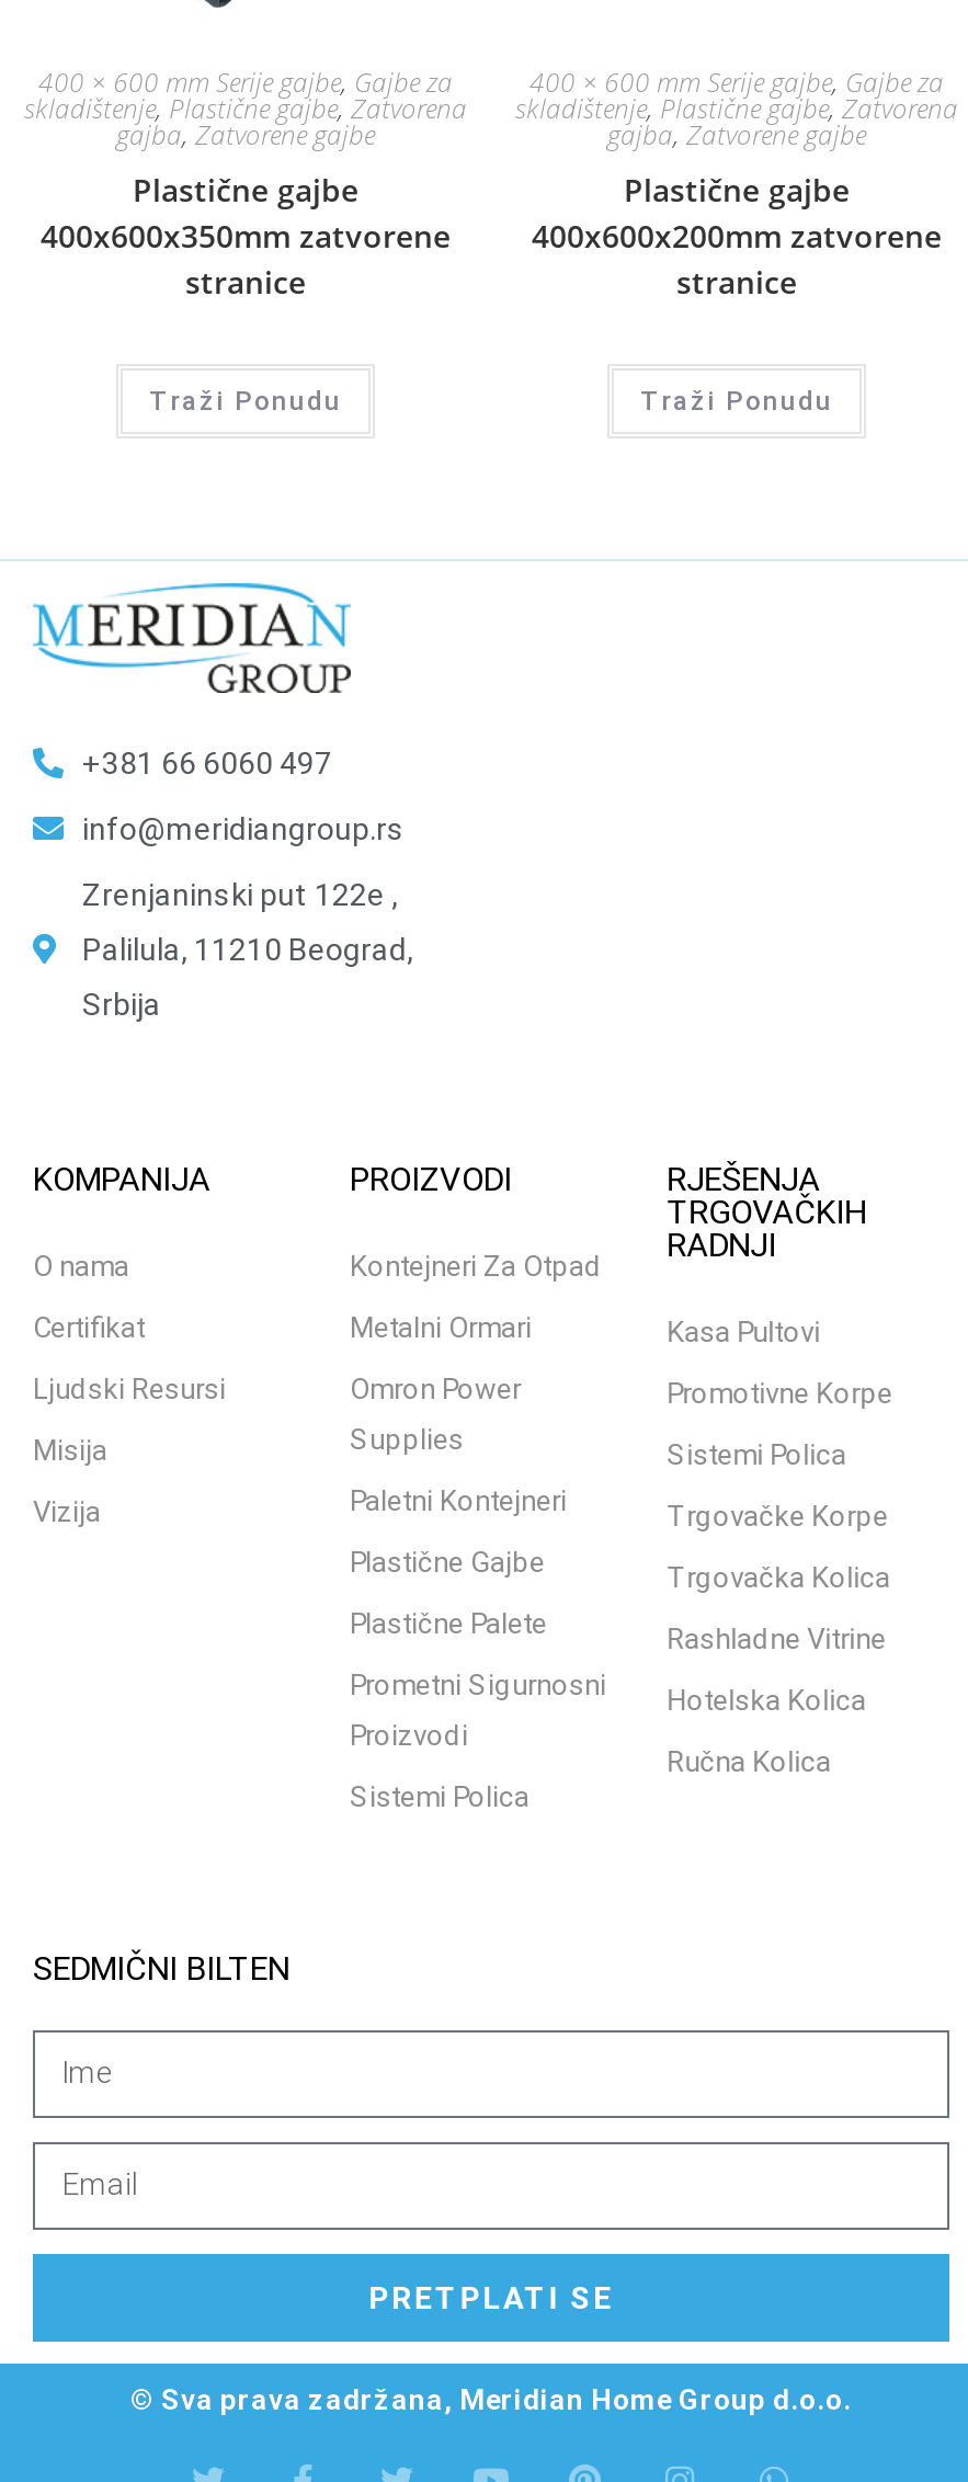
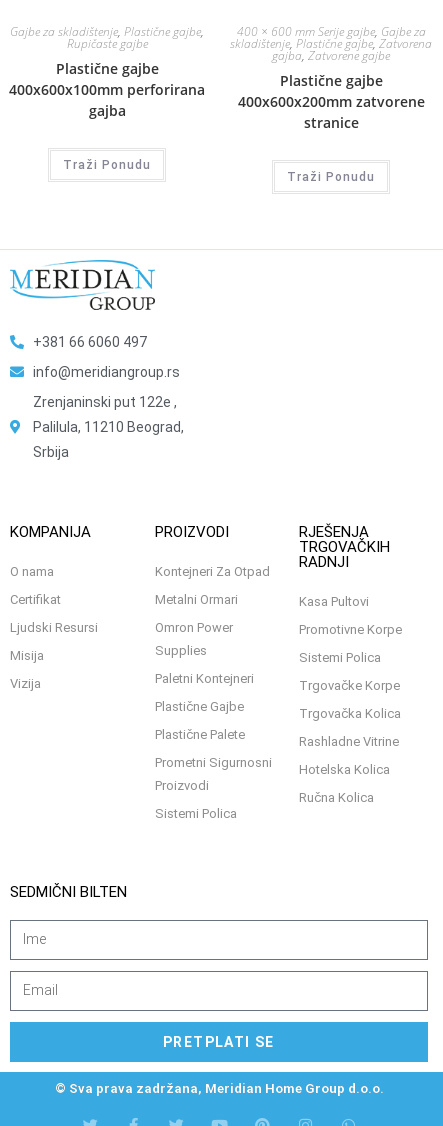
[24,64,467,153] 400 × 600 mm Serije gajbe, Gajbe za | skladištenje, Plastične gajbe, Zatvorena | gajba,Zatvorene gajbe -> [10,23,204,52] Gajbe za skladištenje, Plastične gajbe, | Rupičaste gajbe
[41,215,451,303] 400x600x350mm zatvorene | stranice -> [9,80,205,120] 400x600x100mm perforirana | gajba

